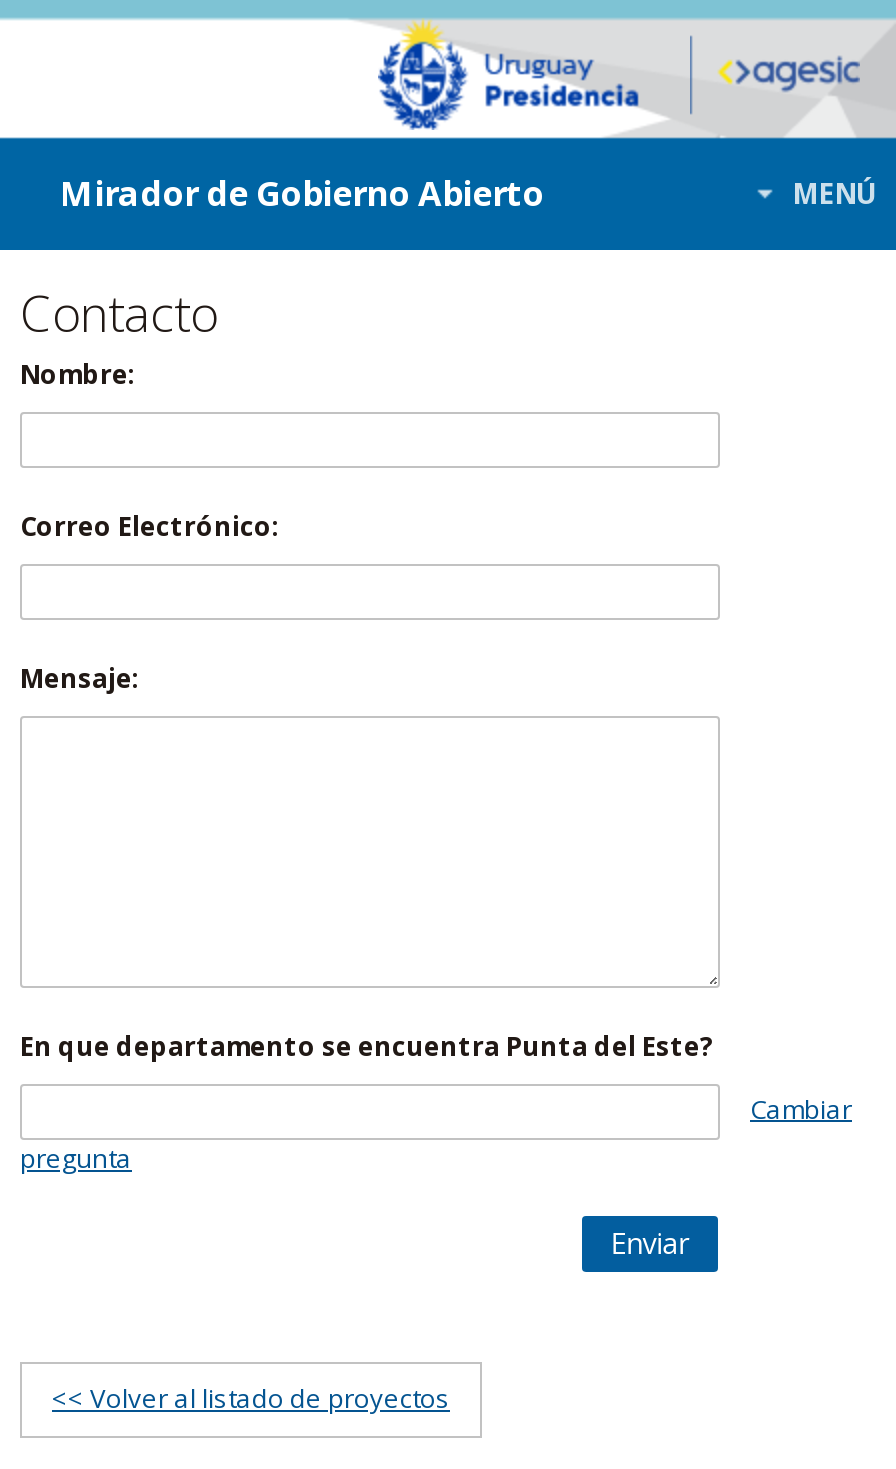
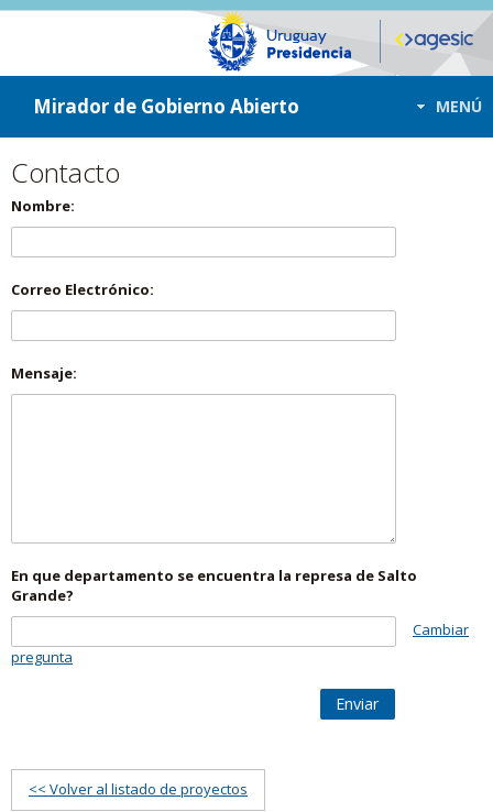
[20,1028,714,1064] En que departamento se encuentra Punta del Este? -> [11,566,417,605] En que departamento se encuentra la represa de Salto | Grande?

